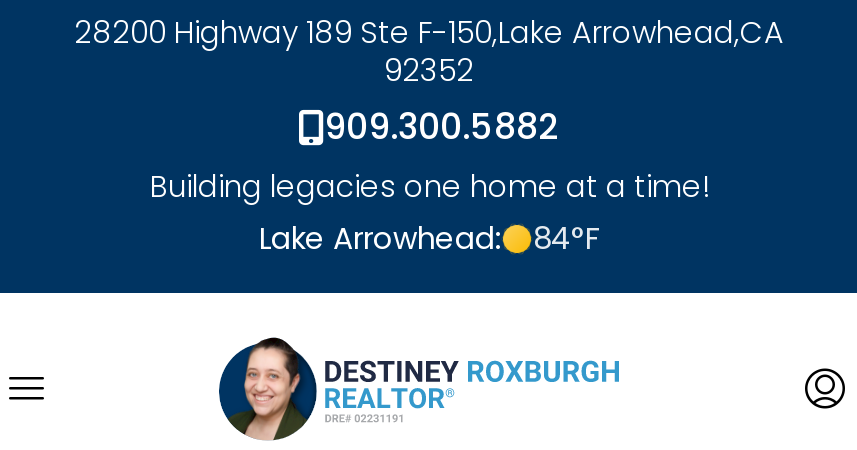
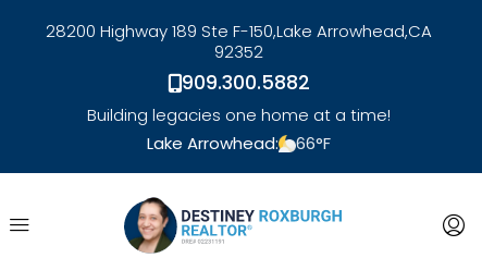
[259,217,599,259] Lake Arrowhead: 84°F -> [146,132,330,155] Lake Arrowhead: 66°F

